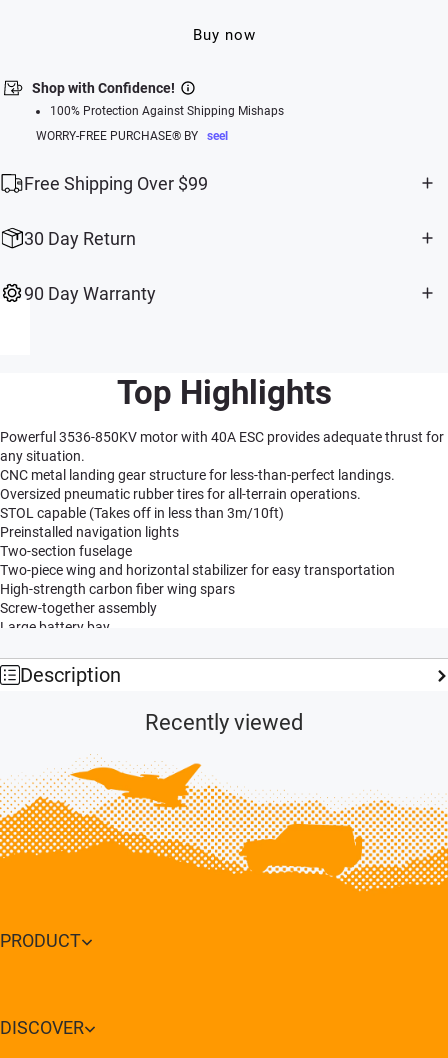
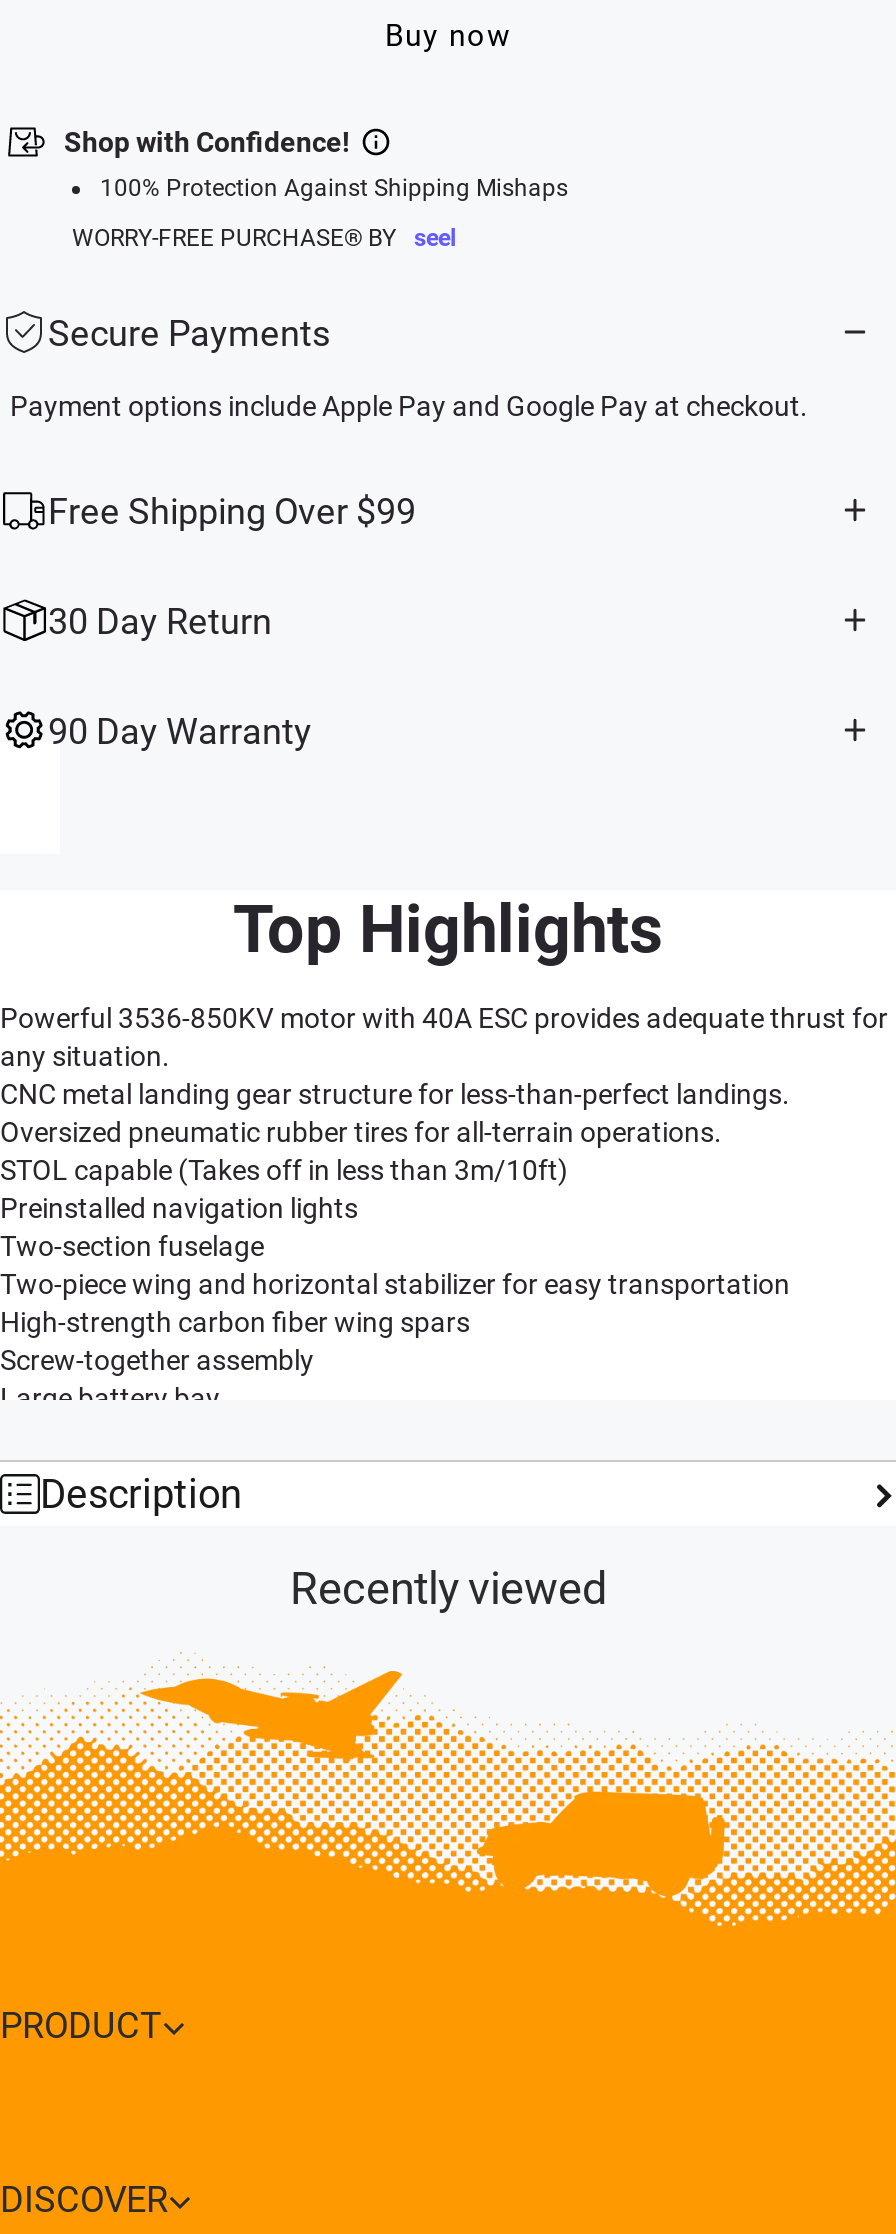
none -> [10,311,808,421] Secure Payments | Payment options include Apple Pay and Google Pay at checkout.

